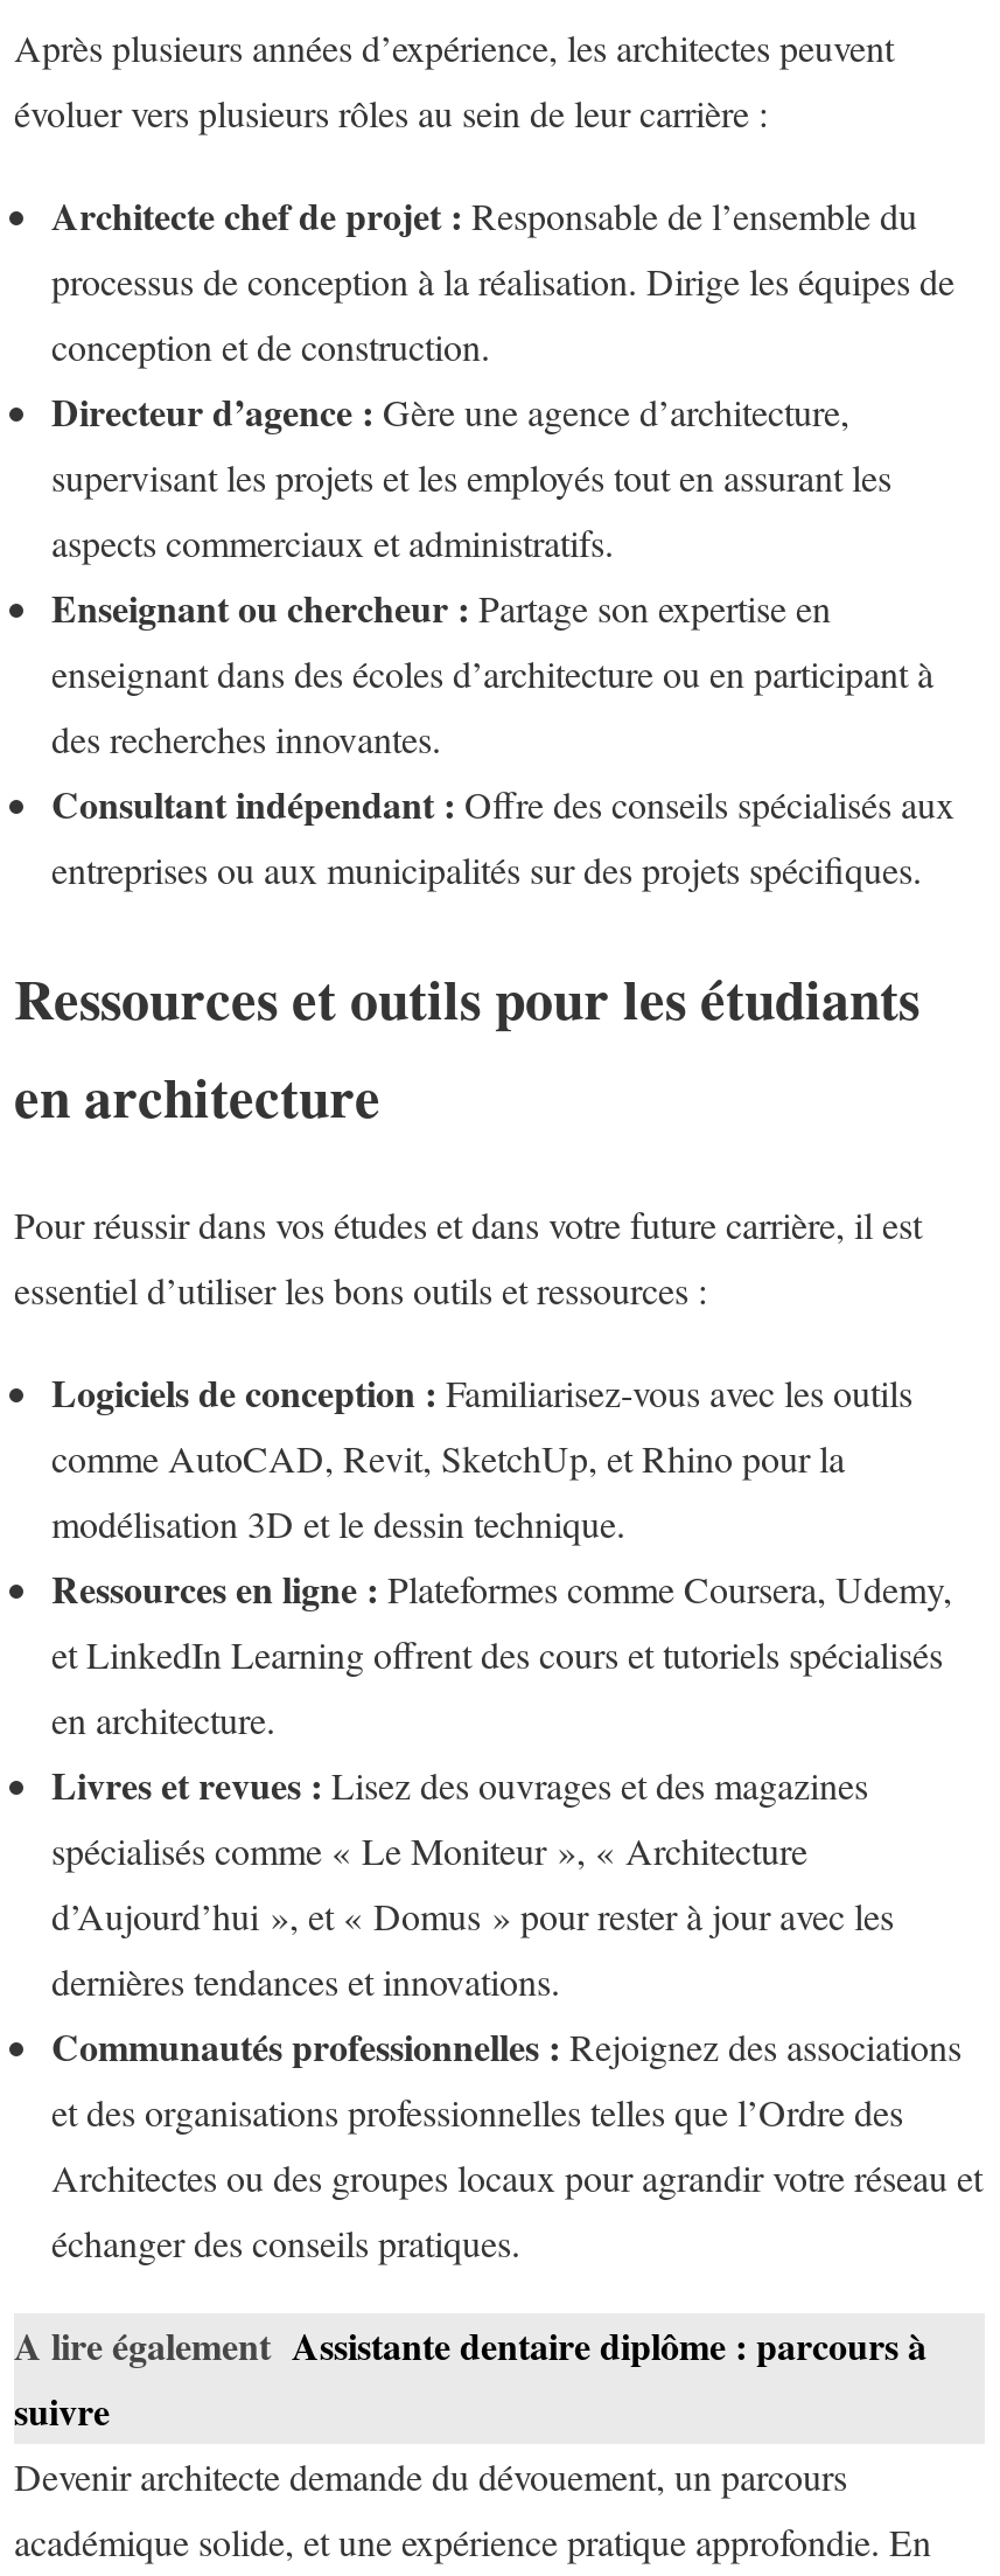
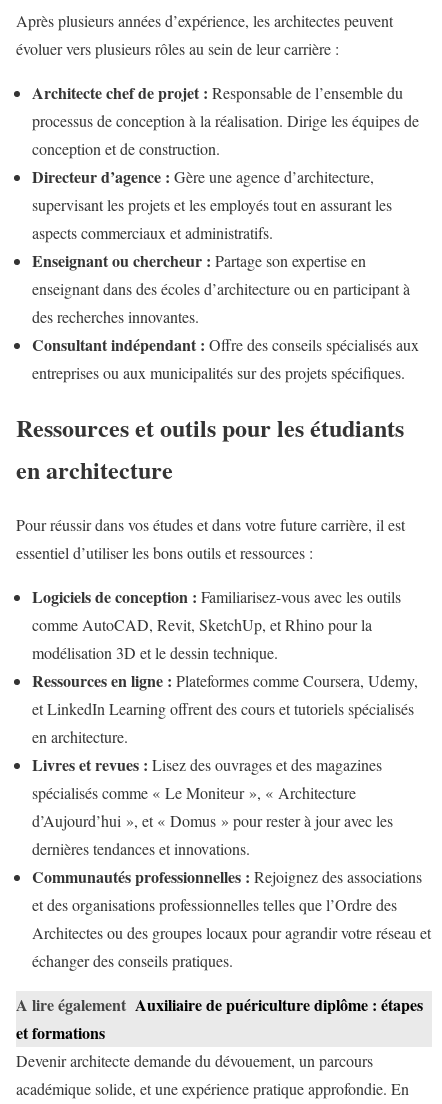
[14,2318,926,2437] A lire également Assistante dentaire diplôme : parcours à | suivre -> [16,993,423,1044] A lire également Auxiliaire de puériculture diplôme : étapes | et formations

